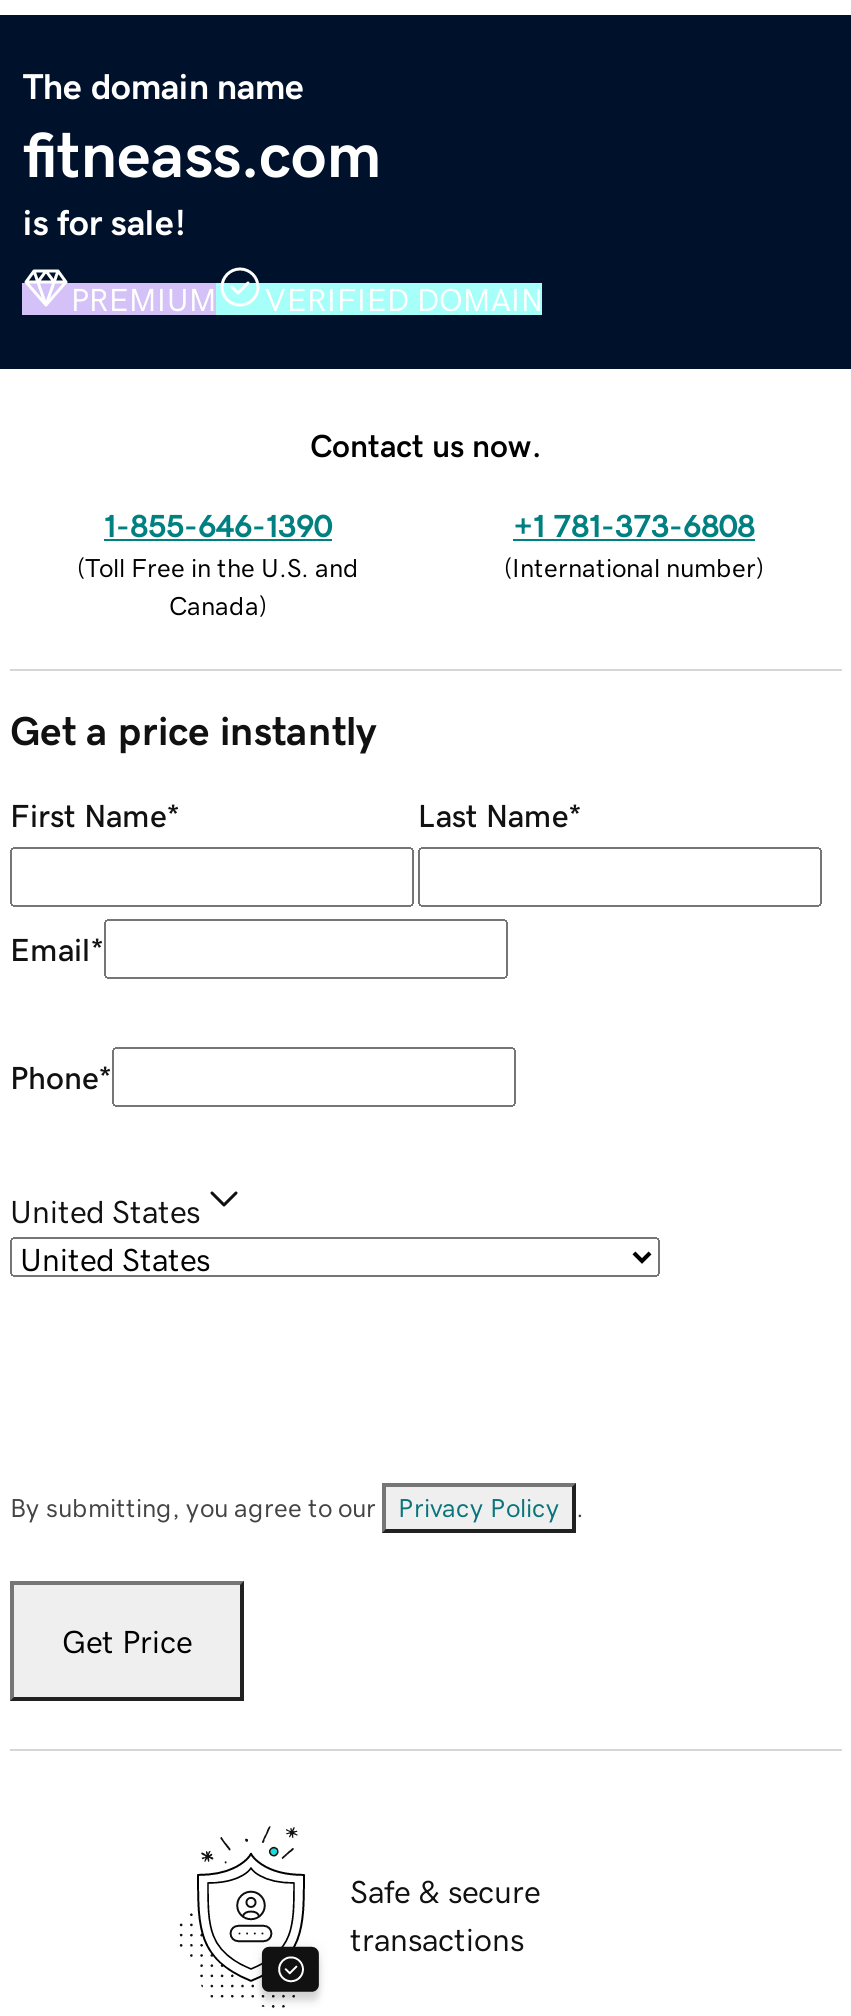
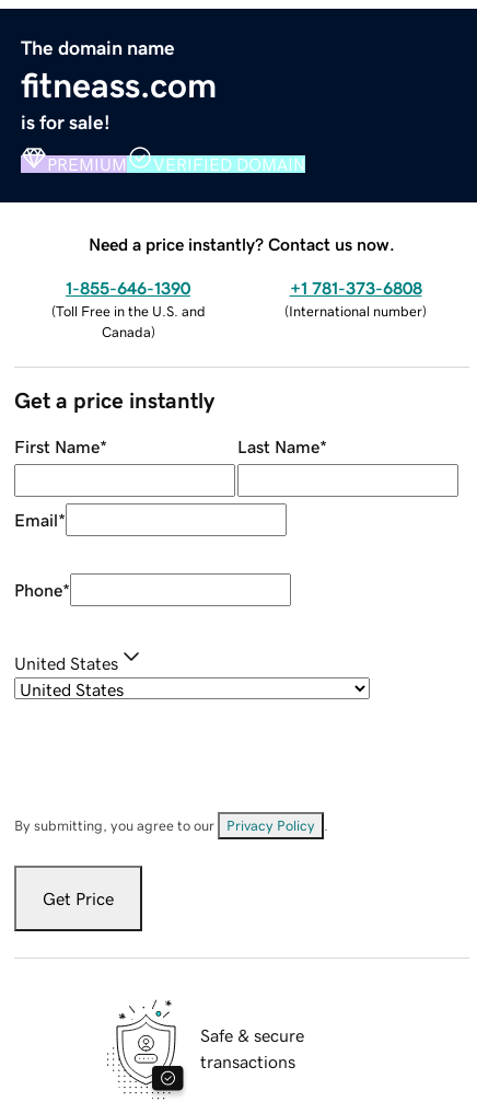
[310,428,542,460] Contact us now. -> [89,235,395,252] Need a price instantly? Contact us now.

